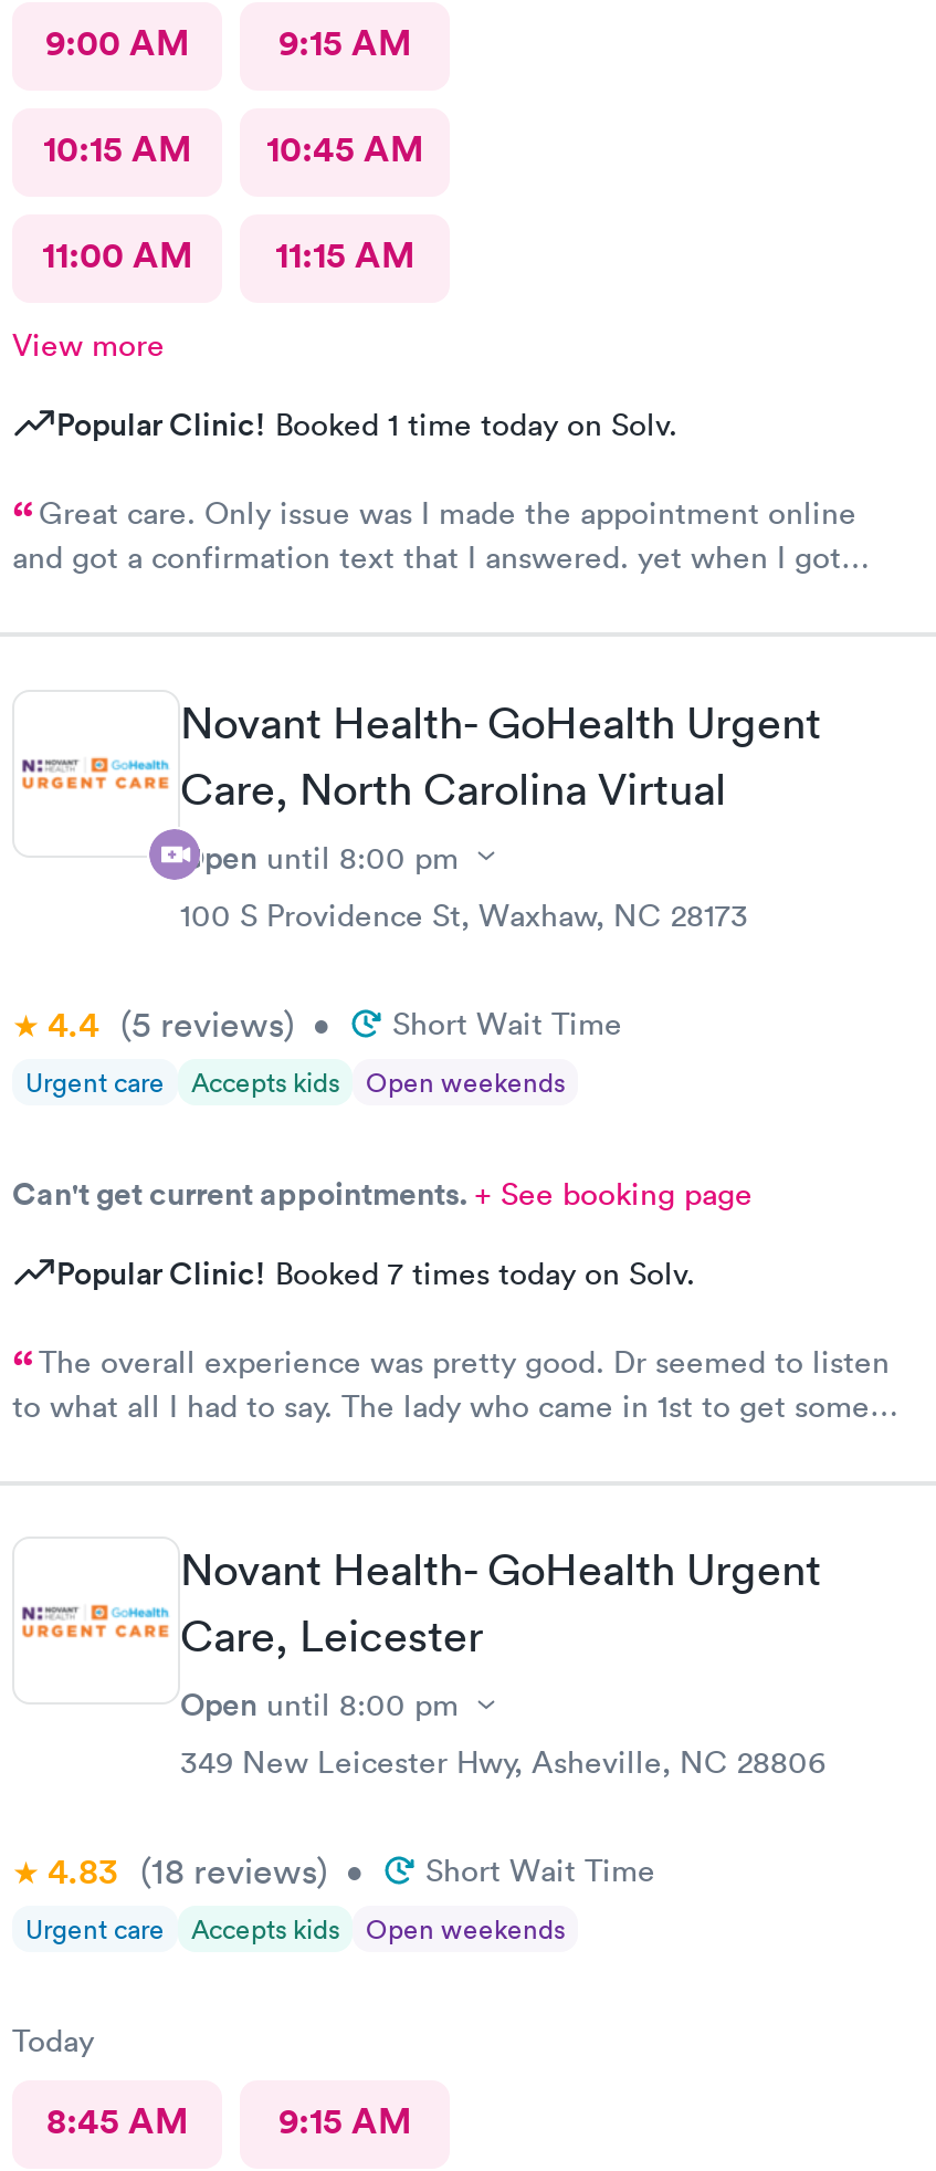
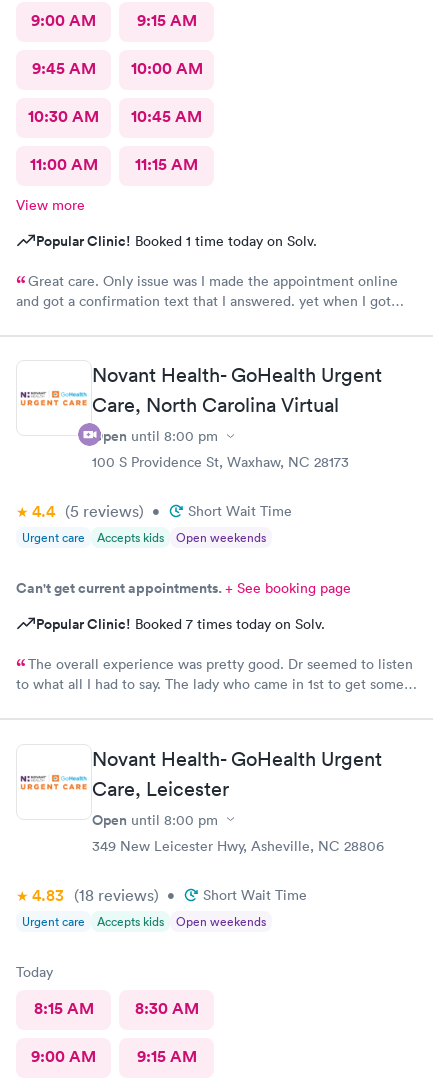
[43,126,191,173] 10:15 AM -> [28,58,202,127] 9:45 AM | 10:00 AM | 10:30 AM
[46,2098,188,2145] 8:45 AM -> [31,998,198,1067] 8:15 AM | 8:30 AM | 9:00 AM

